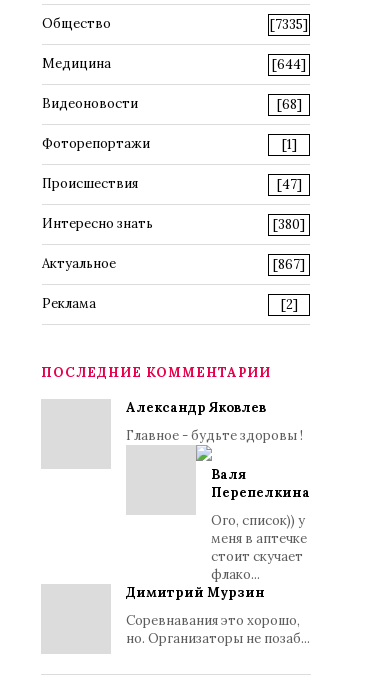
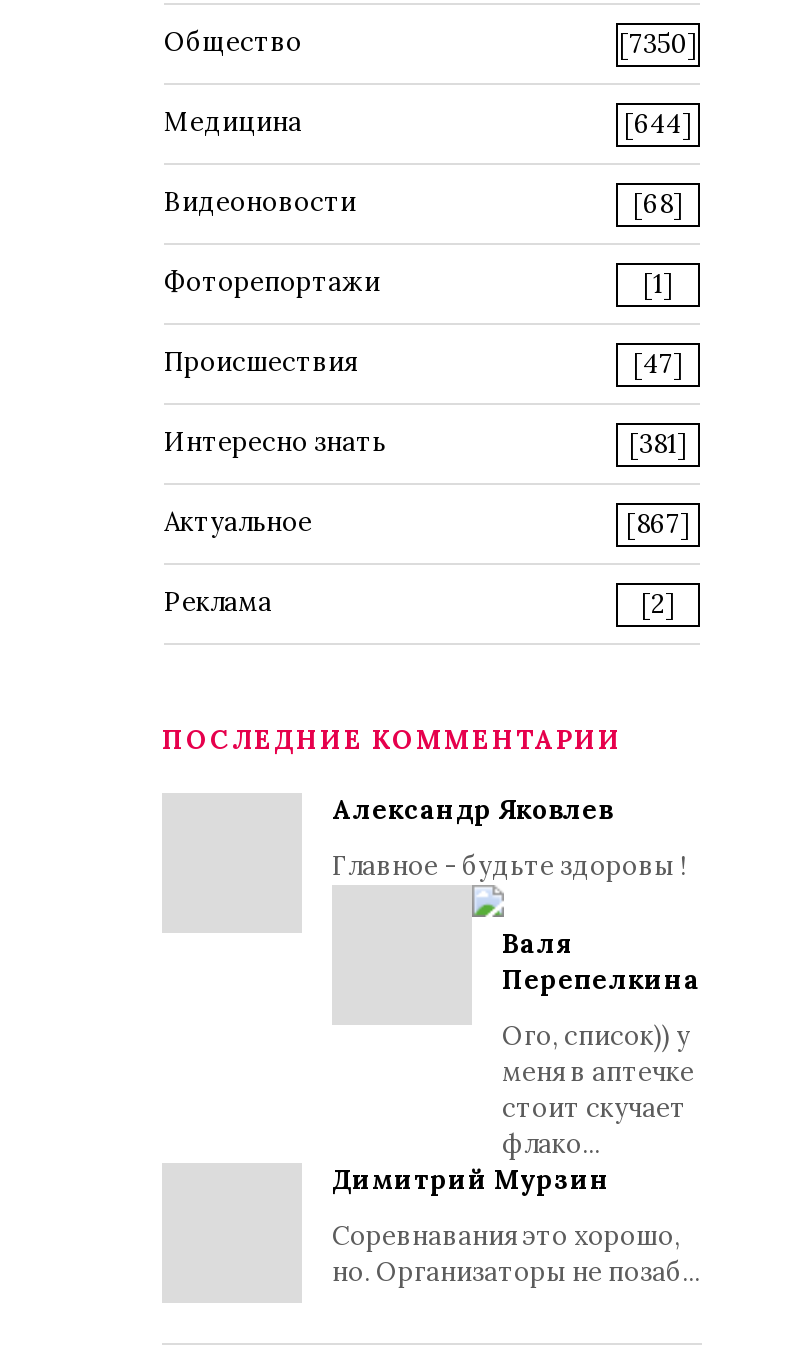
[270,16,308,33] [7335] -> [619,27,697,61] [7350]
[273,216,305,233] [380] -> [629,427,687,461] [381]

